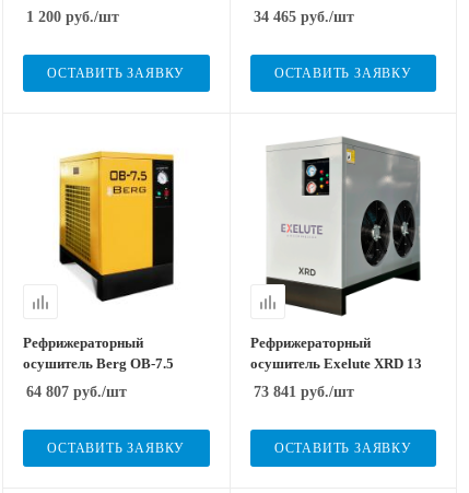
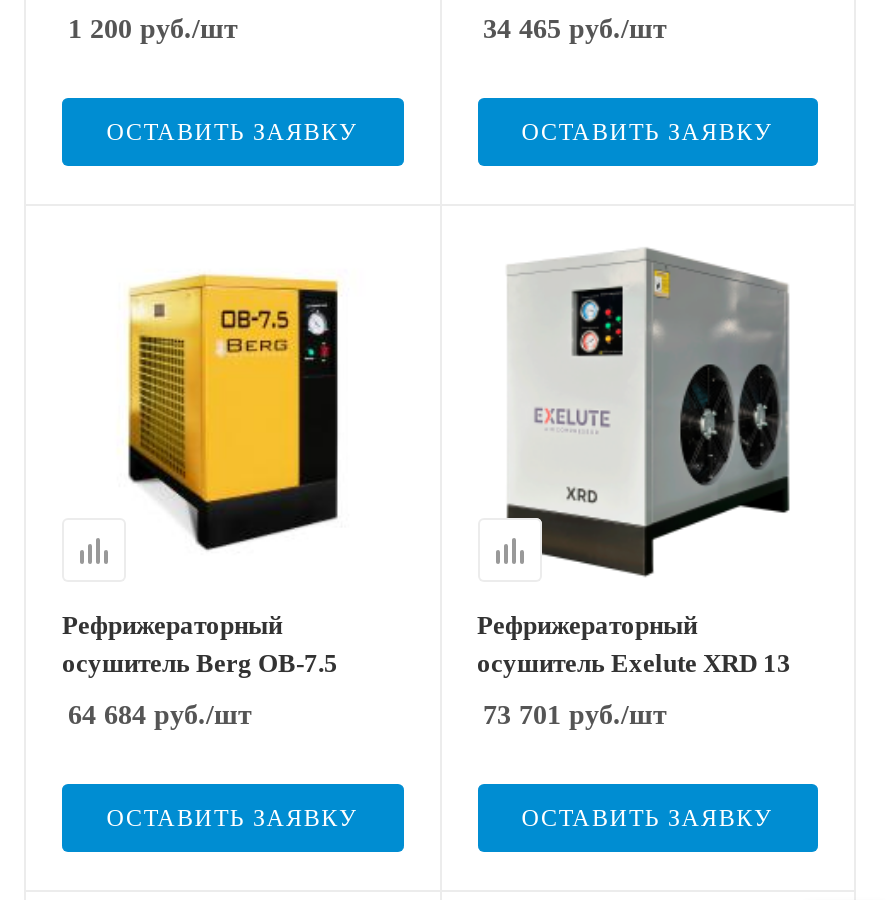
[26,384,127,400] 64 807 руб./шт -> [68,700,252,730] 64 684 руб./шт
[253,384,354,400] 73 841 руб./шт -> [483,700,667,730] 73 701 руб./шт

